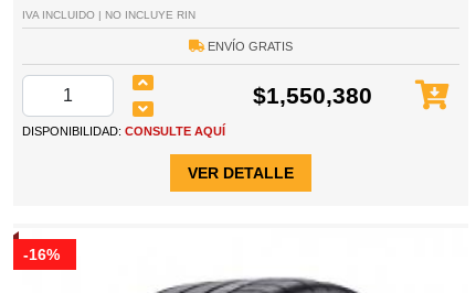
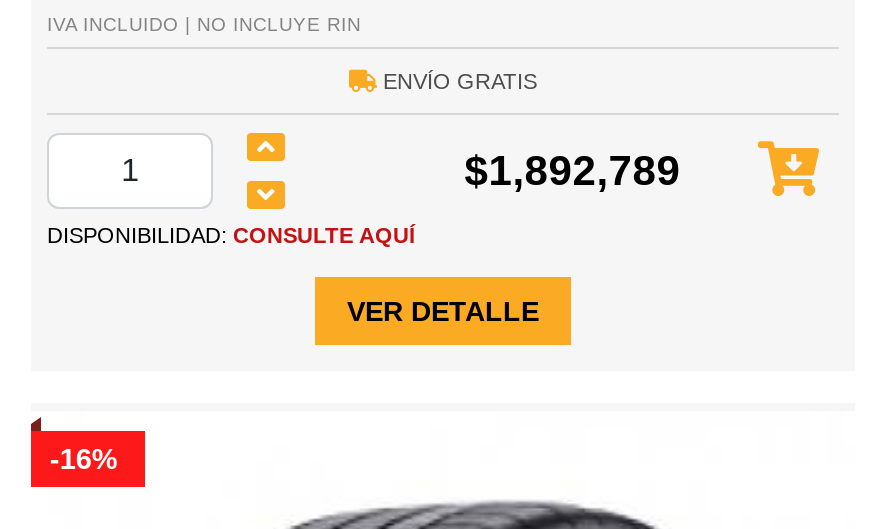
[253,83,372,108] $1,550,380 -> [465,147,681,193] $1,892,789

